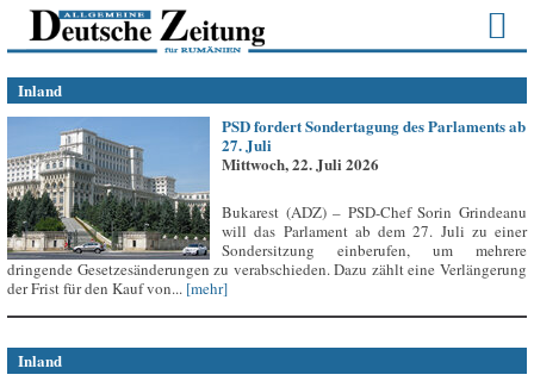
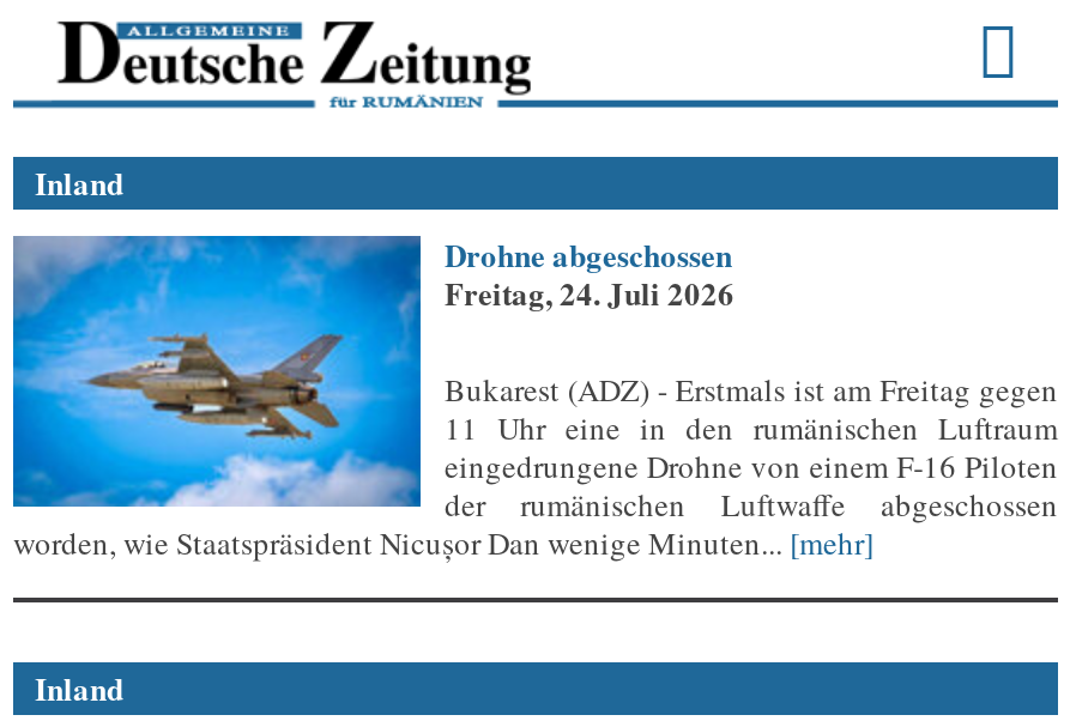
[6,115,527,299] [image] | Bukarest (ADZ) – PSD-Chef Sorin Grindeanu | will das Parlament ab dem 27. Juli zu einer | Sondersitzung einberufen, um mehrere | dringende Gesetzesänderungen zu verabschieden. Dazu zählt eine Verlängerung | der Frist für den Kauf von... [mehr] -> [11,236,1058,564] [image] | Bukarest (ADZ) - Erstmals ist am Freitag gegen | 11 Uhr eine in den rumänischen Luftraum | eingedrungene Drohne von einem F-16 Piloten | der rumänischen Luftwaffe abgeschossen | worden, wie Staatspräsident Nicușor Dan wenige Minuten... [mehr]
[222,114,526,175] PSD fordert Sondertagung des Parlaments ab | 27. Juli | Mittwoch, 22. Juli 2026 -> [445,231,735,315] Drohne abgeschossen | Freitag, 24. Juli 2026

